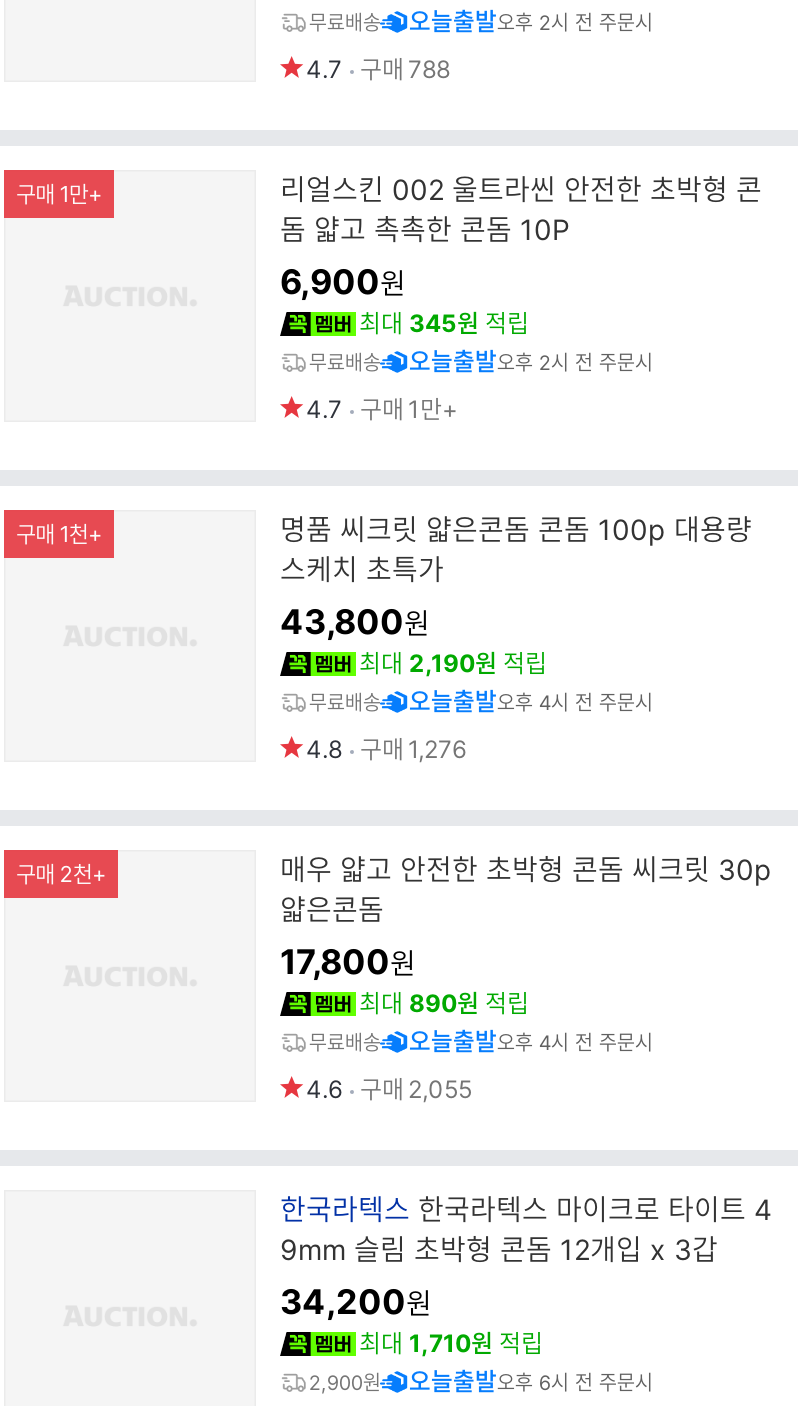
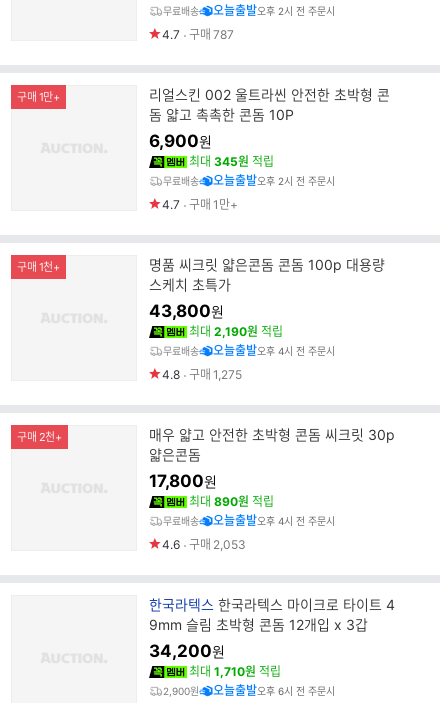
[306,54,450,84] 4.7 구매 788 -> [162,27,234,42] 4.7 구매 787
[306,734,466,764] 4.8 구매 1,276 -> [162,367,242,382] 4.8 구매 1,275
[306,1074,472,1104] 4.6 구매 2,055 -> [162,537,246,552] 4.6 구매 2,053

